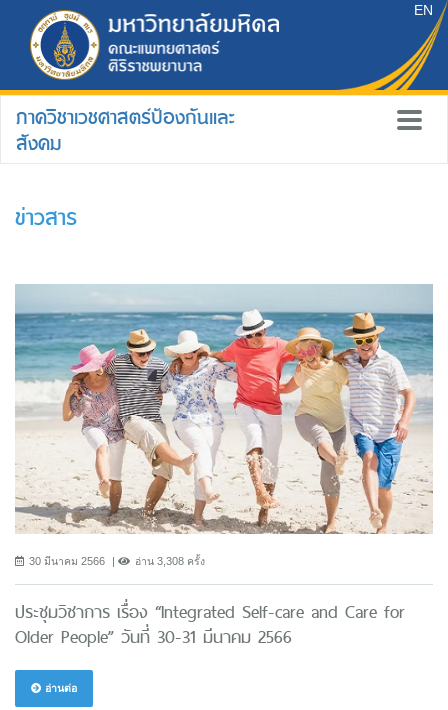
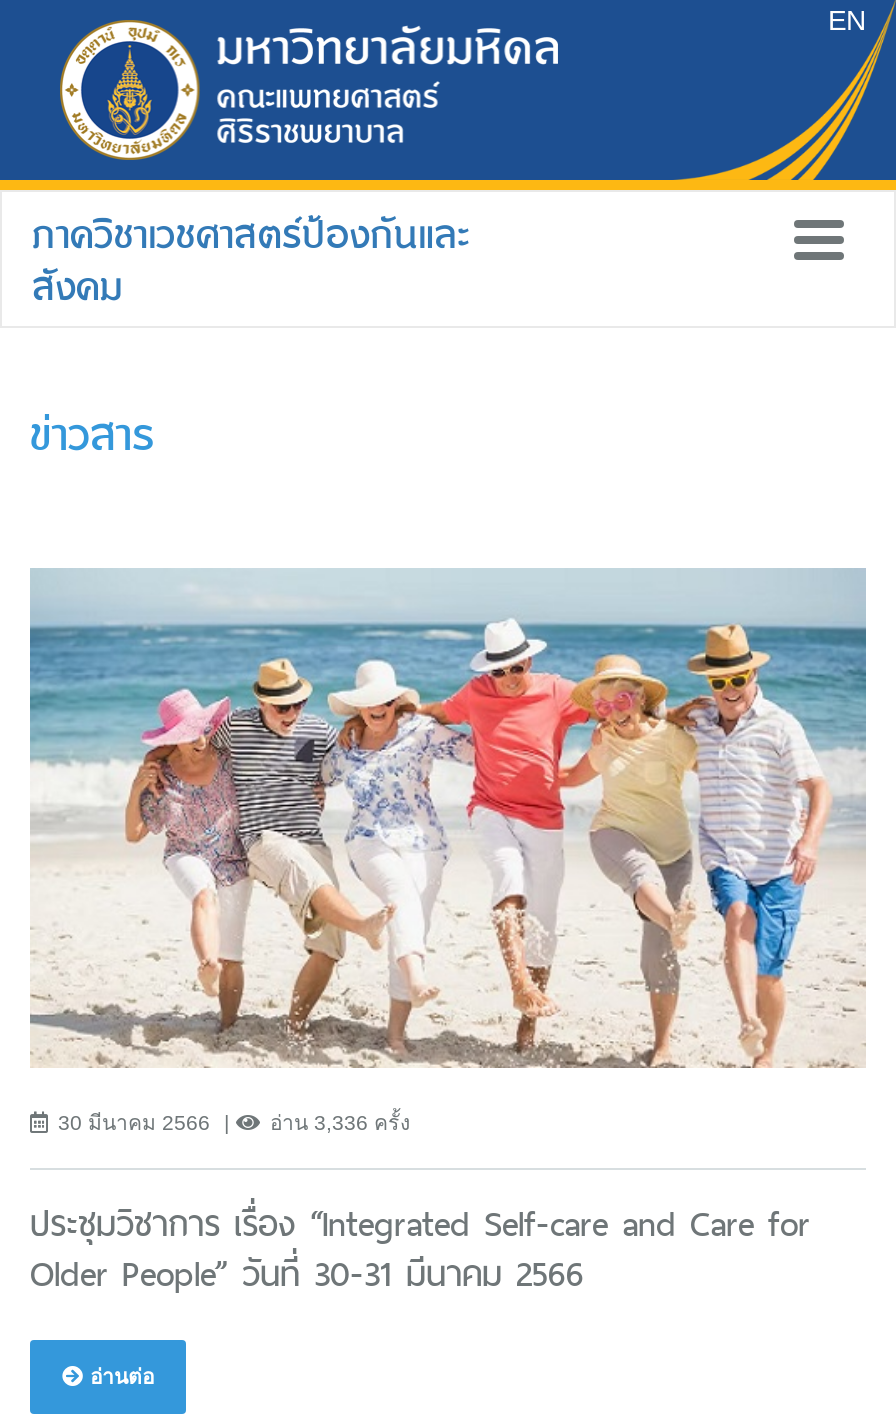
[135,555,205,567] อ่าน 3,308 ครั้ง -> [270,1111,410,1135] อ่าน 3,336 ครั้ง

